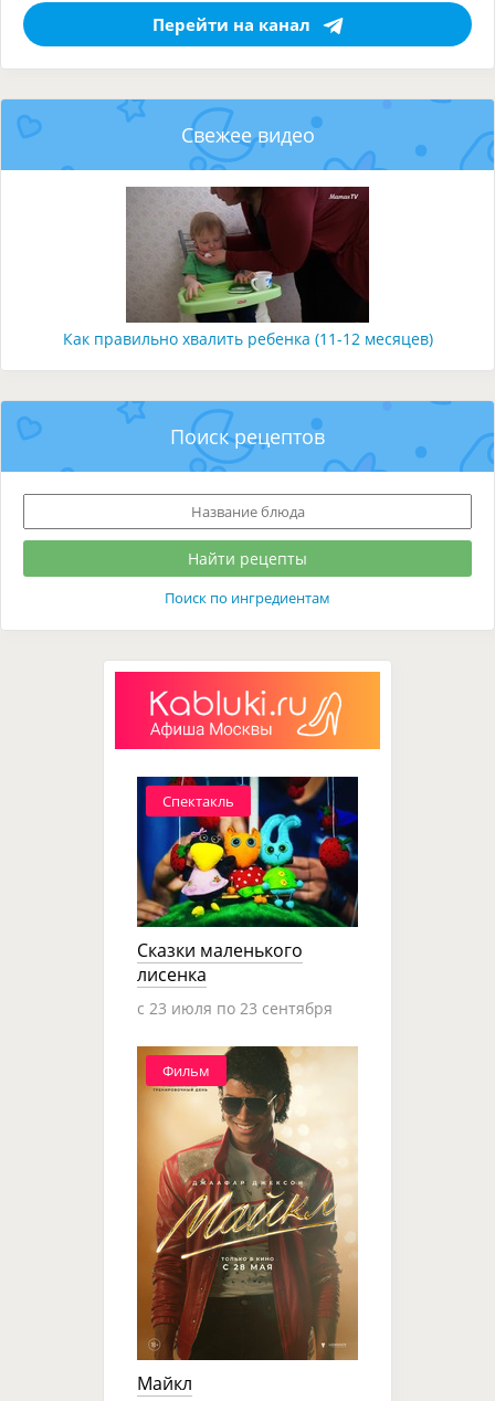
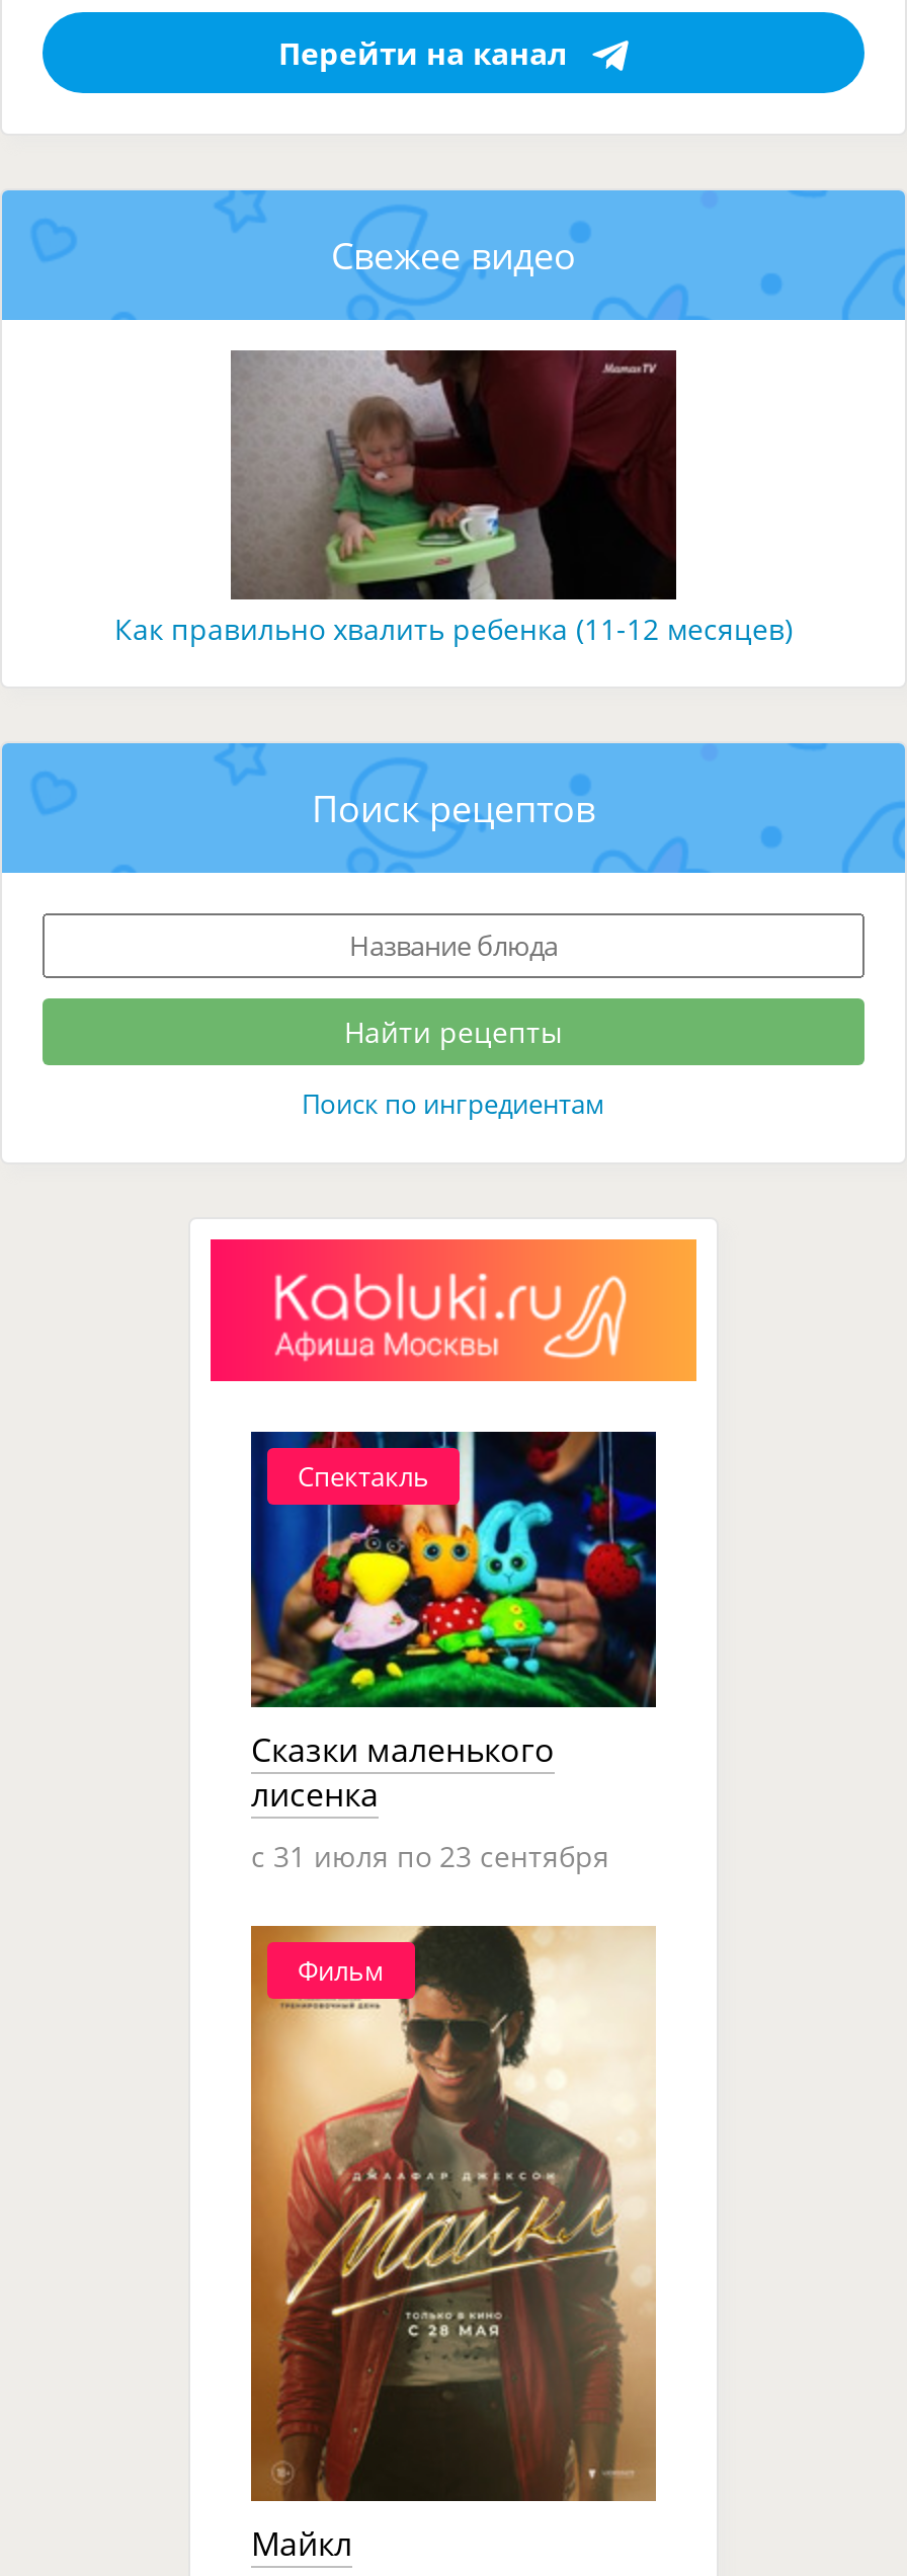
[137,998,333,1019] c 23 июля по 23 сентября -> [251,1837,609,1875] c 31 июля по 23 сентября

